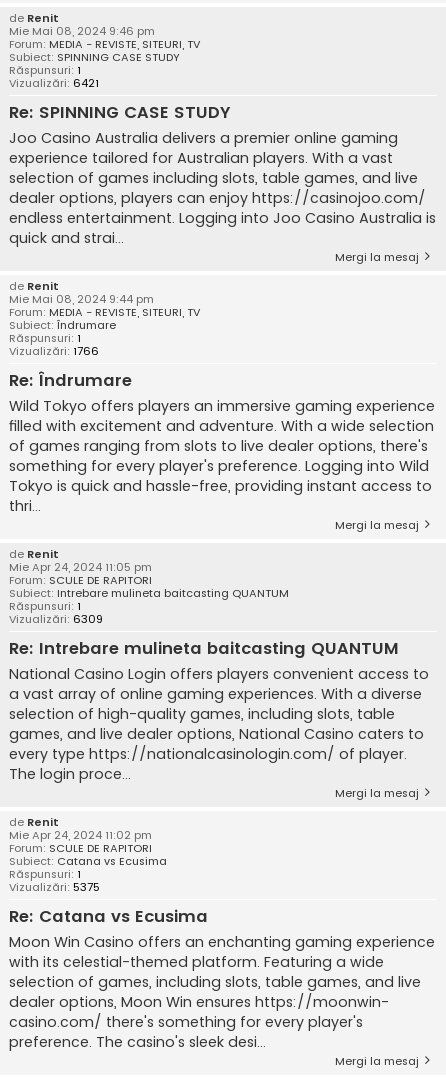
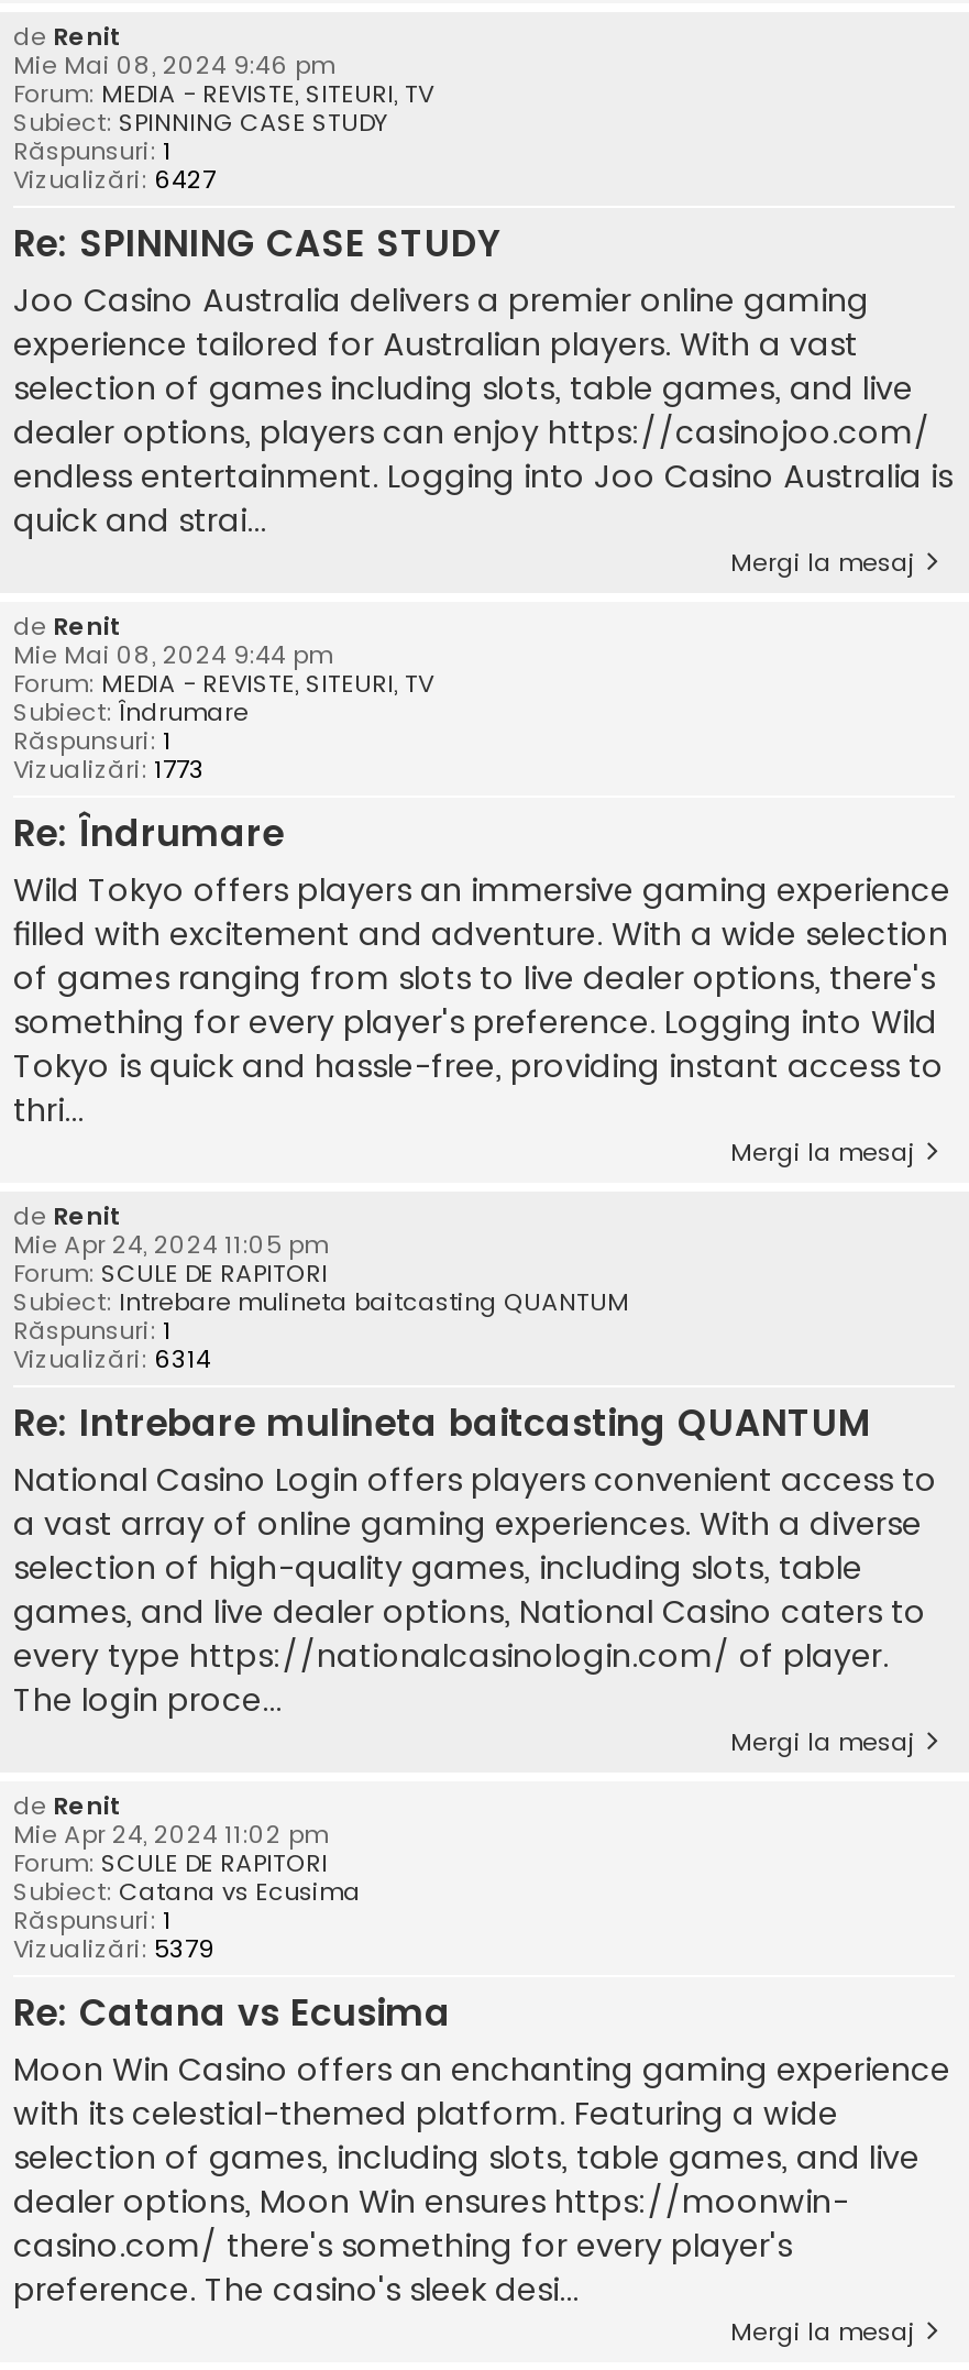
[9,75,99,91] Vizualizări: 6421 -> [13,162,216,197] Vizualizări: 6427
[9,343,99,359] Vizualizări: 1766 -> [13,752,205,787] Vizualizări: 1773
[9,611,103,627] Vizualizări: 6309 -> [13,1341,211,1376] Vizualizări: 6314
[9,879,100,895] Vizualizări:5375 -> [13,1931,213,1966] Vizualizări:5379

